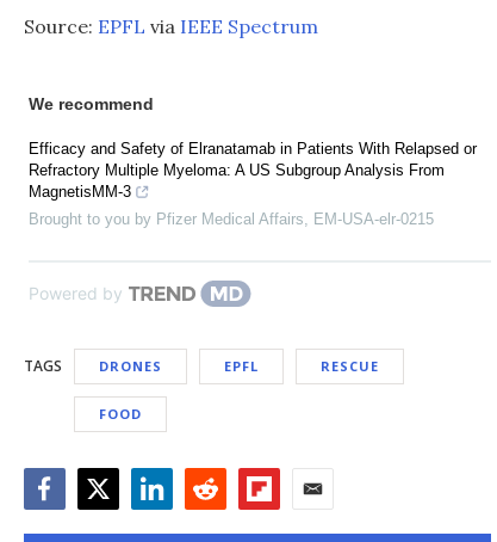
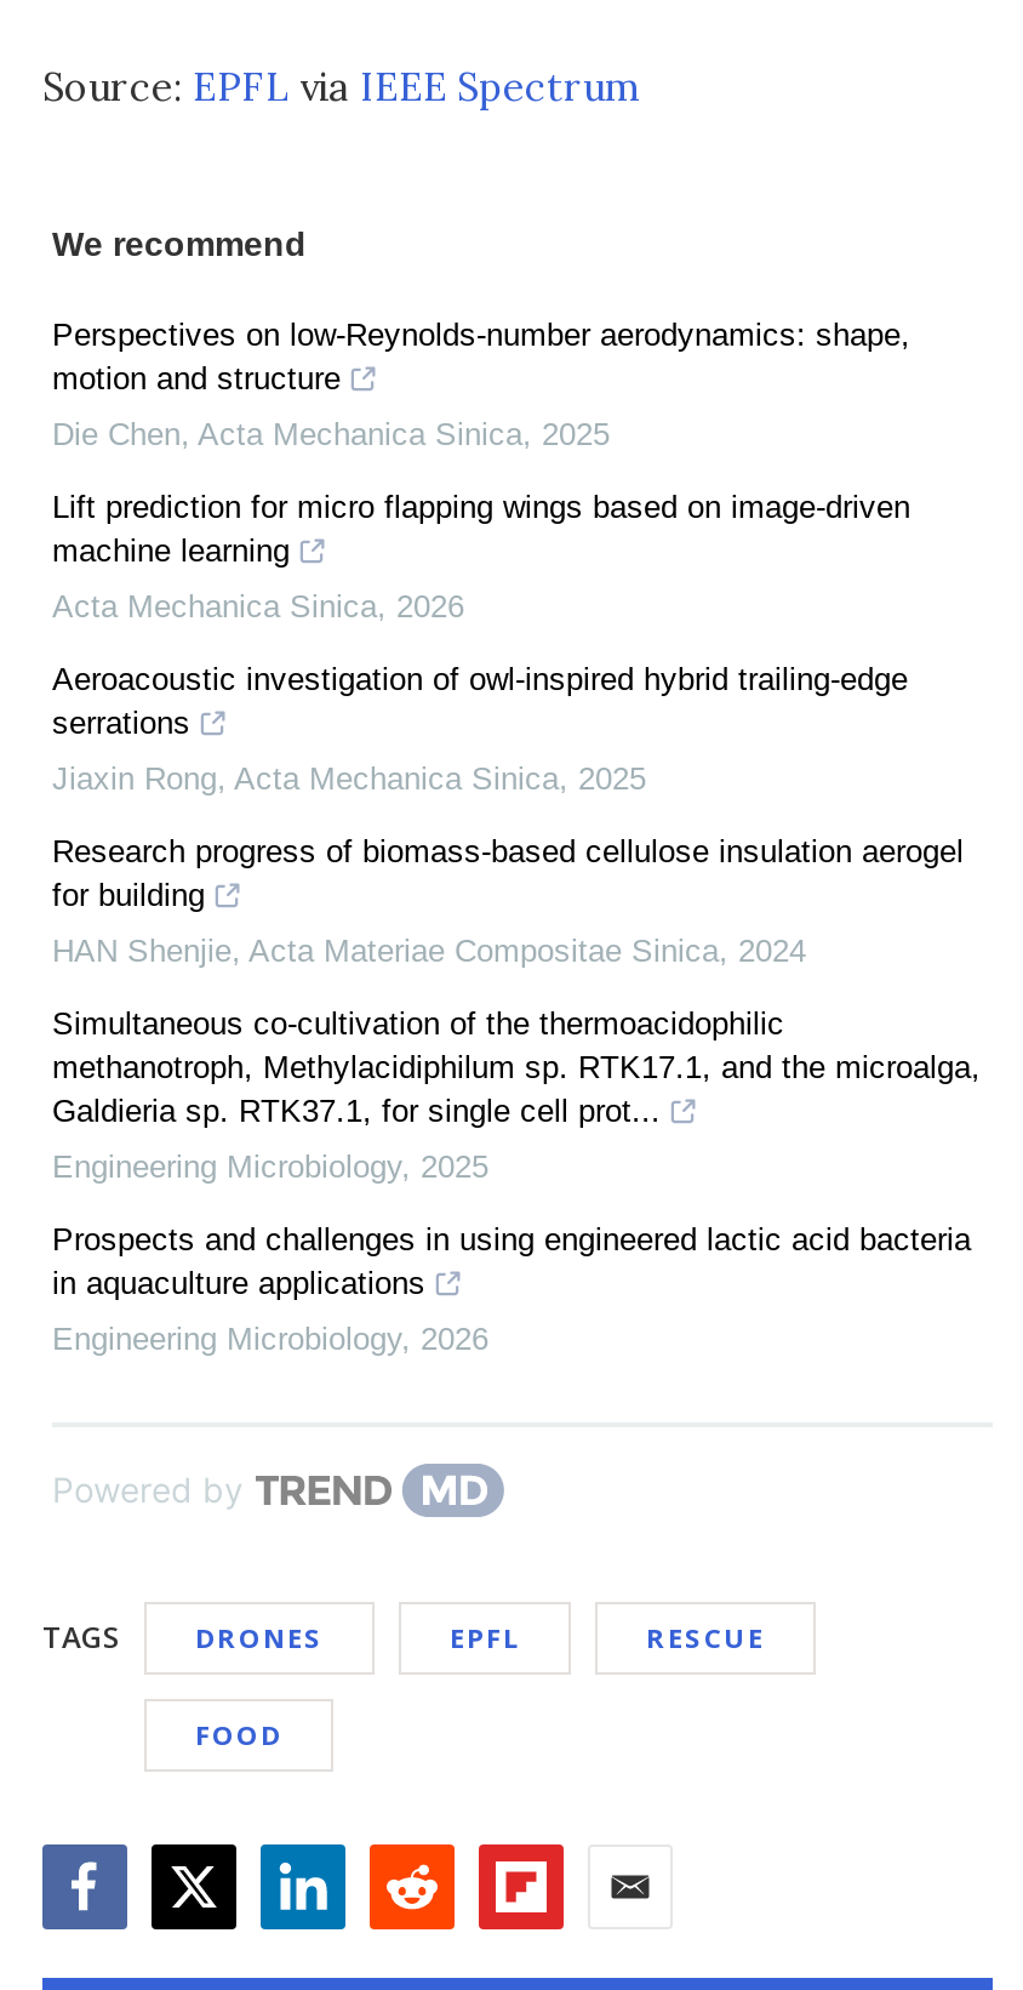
[29,139,477,228] Efficacy and Safety of Elranatamab in Patients With Relapsed or | Refractory Multiple Myeloma: A US Subgroup Analysis From | MagnetisMM-3 | Brought to you by Pfizer Medical Affairs, EM-USA-elr-0215 -> [52,316,981,1356] Perspectives on low-Reynolds-number aerodynamics: shape, | motion and structure | Die Chen, Acta Mechanica Sinica, 2025 | Lift prediction for micro flapping wings based on image-driven | machine learning | Acta Mechanica Sinica, 2026 | Aeroacoustic investigation of owl-inspired hybrid trailing-edge | serrations | Jiaxin Rong, Acta Mechanica Sinica, 2025 | Research progress of biomass-based cellulose insulation aerogel | for building | HAN Shenjie, Acta Materiae Compositae Sinica, 2024 | Simultaneous co-cultivation of the thermoacidophilic | methanotroph, Methylacidiphilum sp. RTK17.1, and the microalga, | Galdieria sp. RTK37.1, for single cell prot... | Engineering Microbiology, 2025 | Prospects and challenges in using engineered lactic acid bacteria | in aquaculture applications | Engineering Microbiology, 2026

